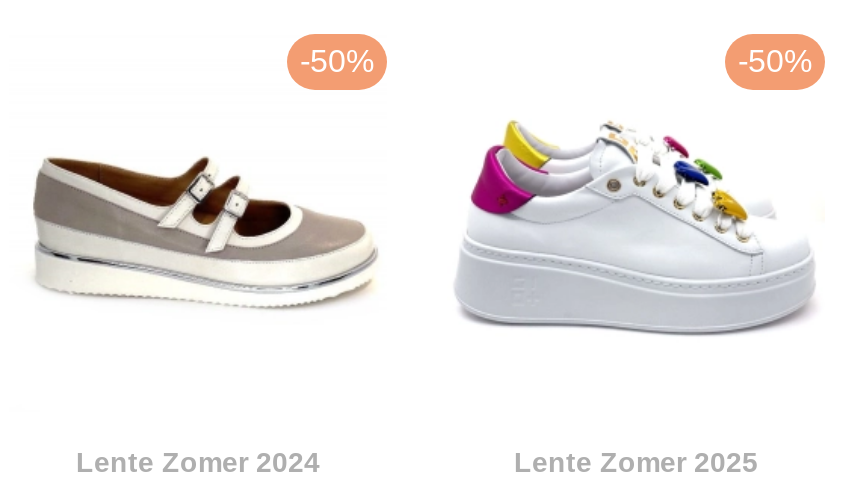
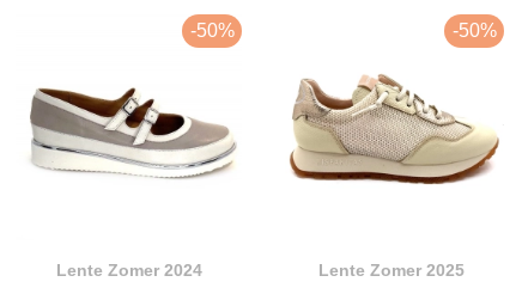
[455,118,817,338] [image] -> [284,67,500,195] [image]

